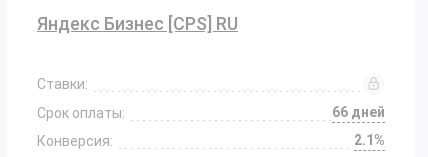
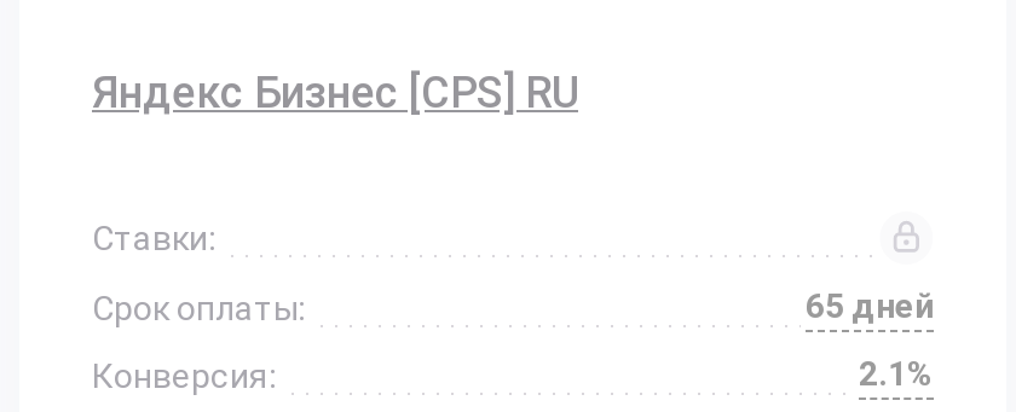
[332,104,385,120] 66 дней -> [806,286,934,325] 65 дней

